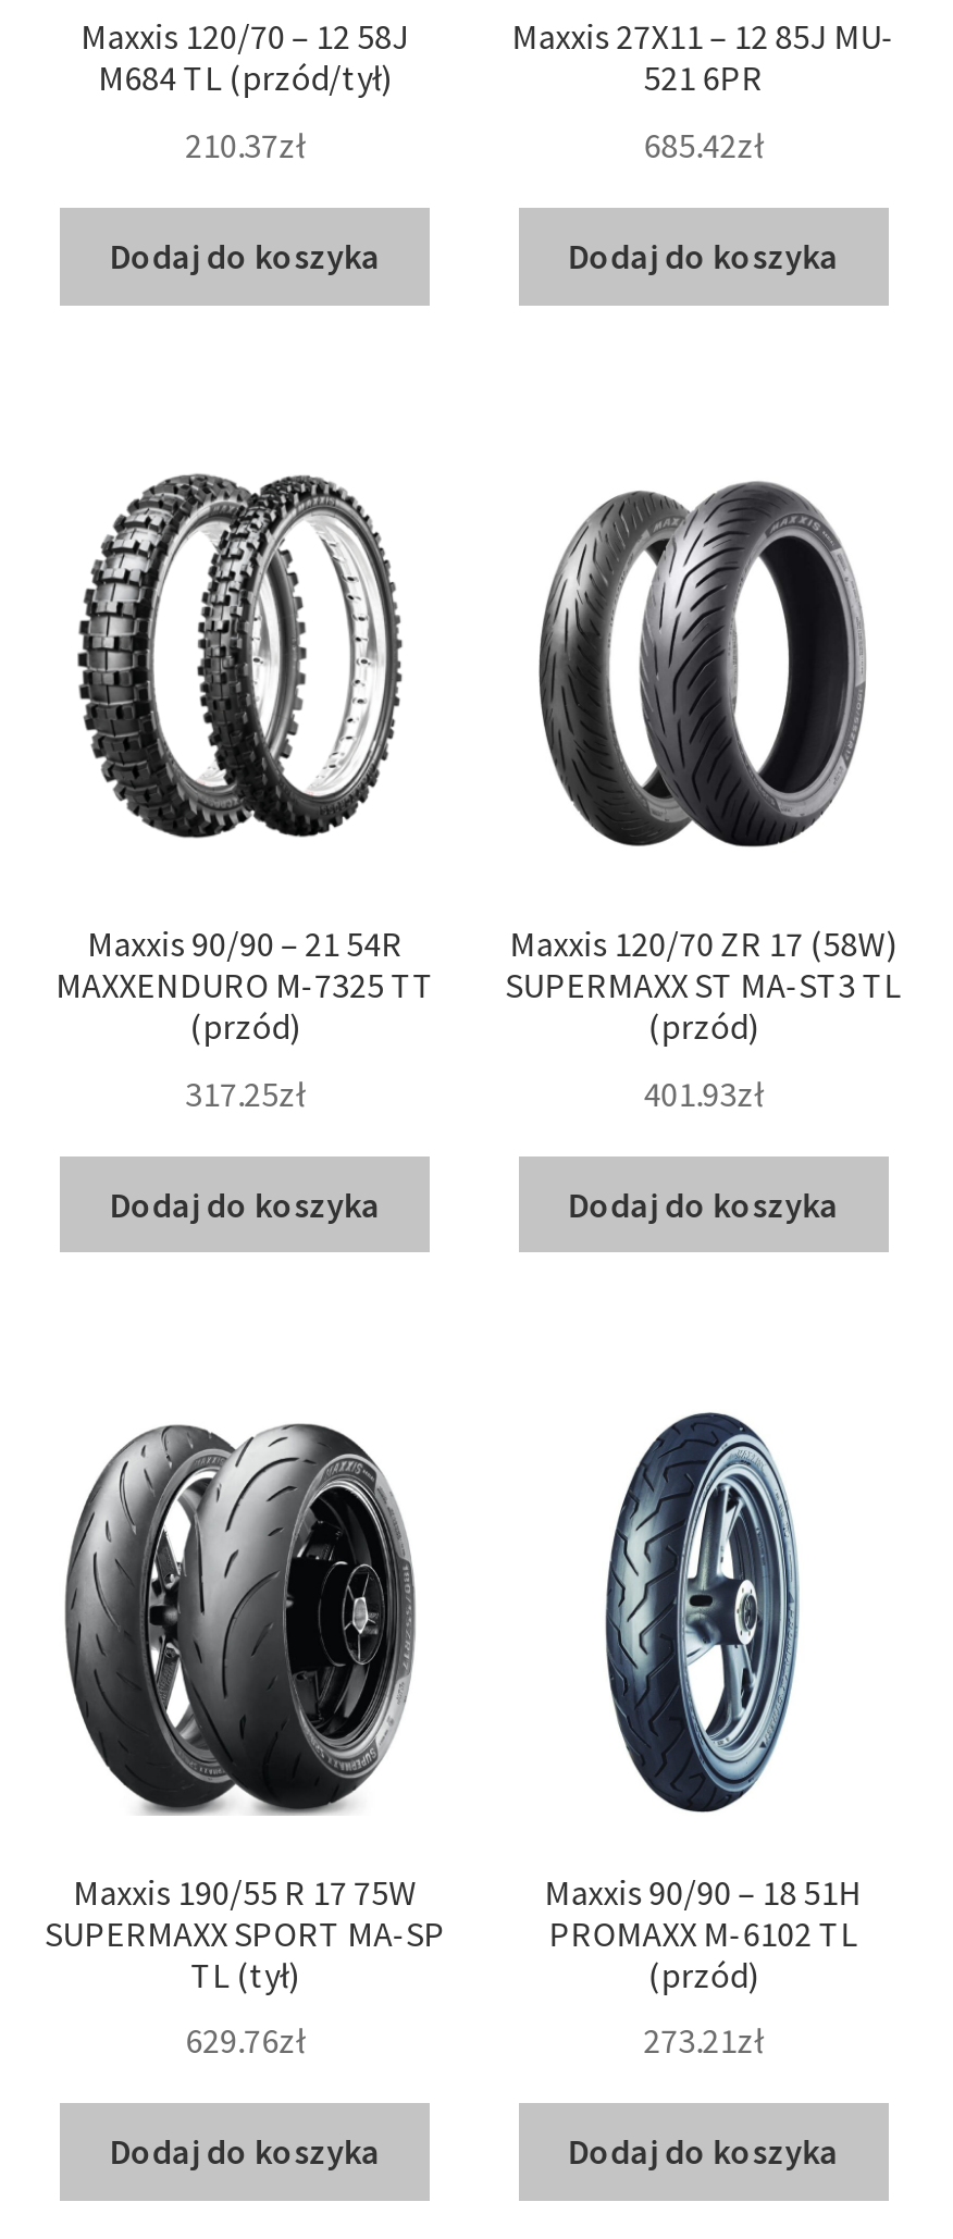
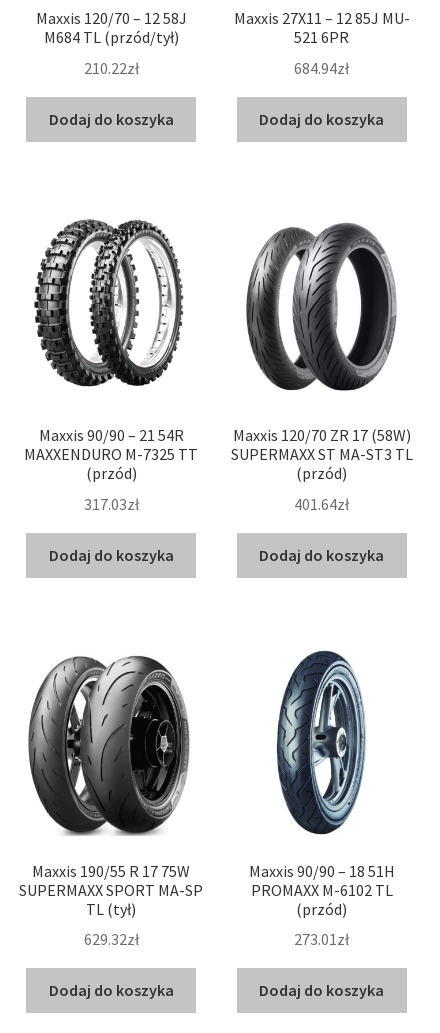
[185,123,305,167] 210.37zł -> [84,58,139,78] 210.22zł
[643,123,763,167] 685.42zł -> [294,58,349,78] 684.94zł
[185,1071,305,1115] 317.25zł -> [84,494,139,514] 317.03zł
[643,1071,763,1115] 401.93zł -> [294,494,349,514] 401.64zł
[185,2019,305,2063] 629.76zł -> [84,929,139,949] 629.32zł
[643,2019,763,2063] 273.21zł -> [294,929,349,949] 273.01zł

